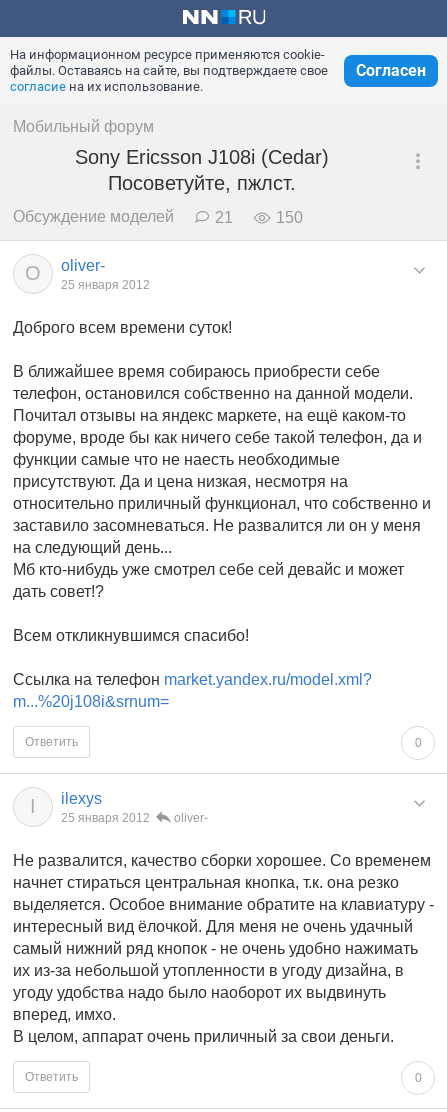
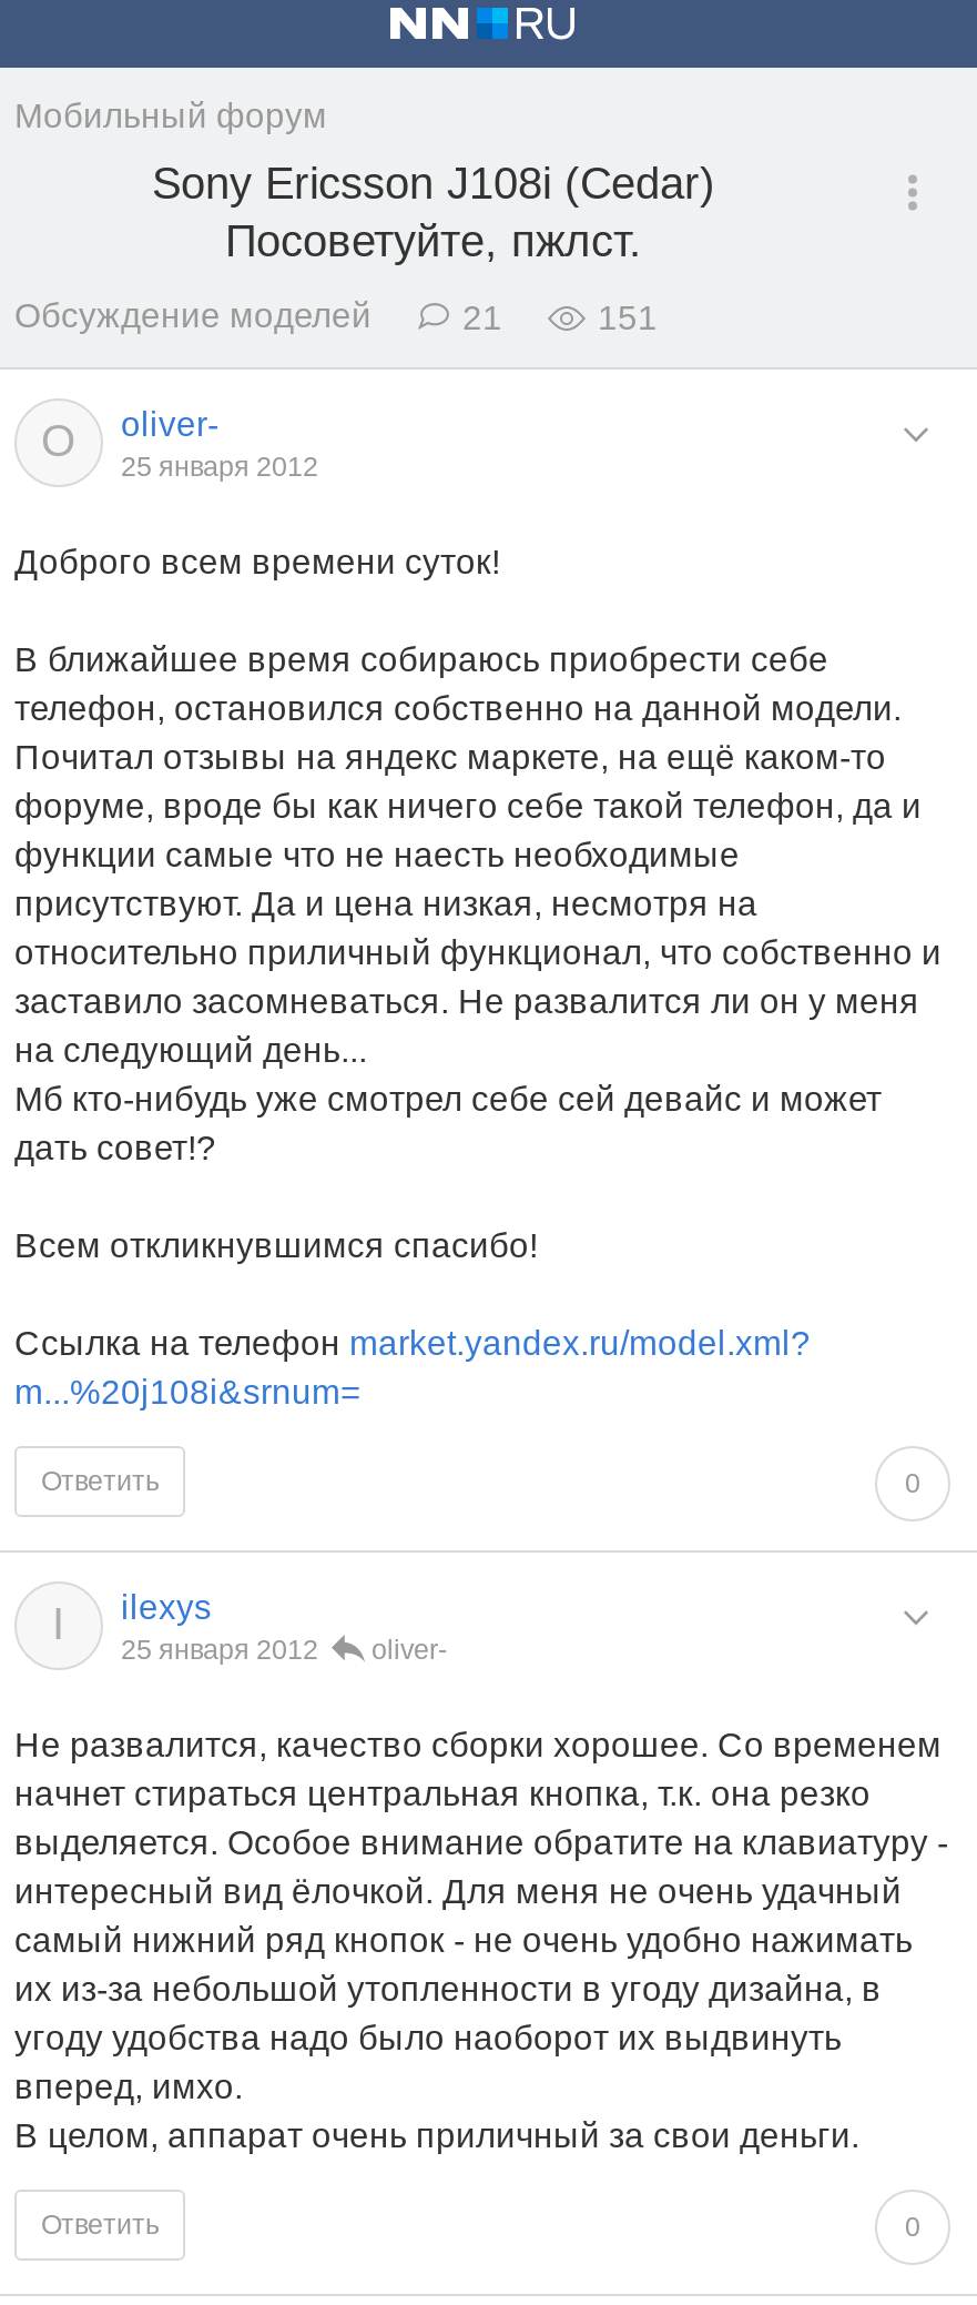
[10,47,328,94] На информационном ресурсе применяются cookie- | файлы. Оставаясь на сайте, вы подтверждаете свое | согласие на их использование. -> none
[356,61,426,80] Согласен -> none
[276,209,303,226] 150 -> [598,298,658,336] 151

